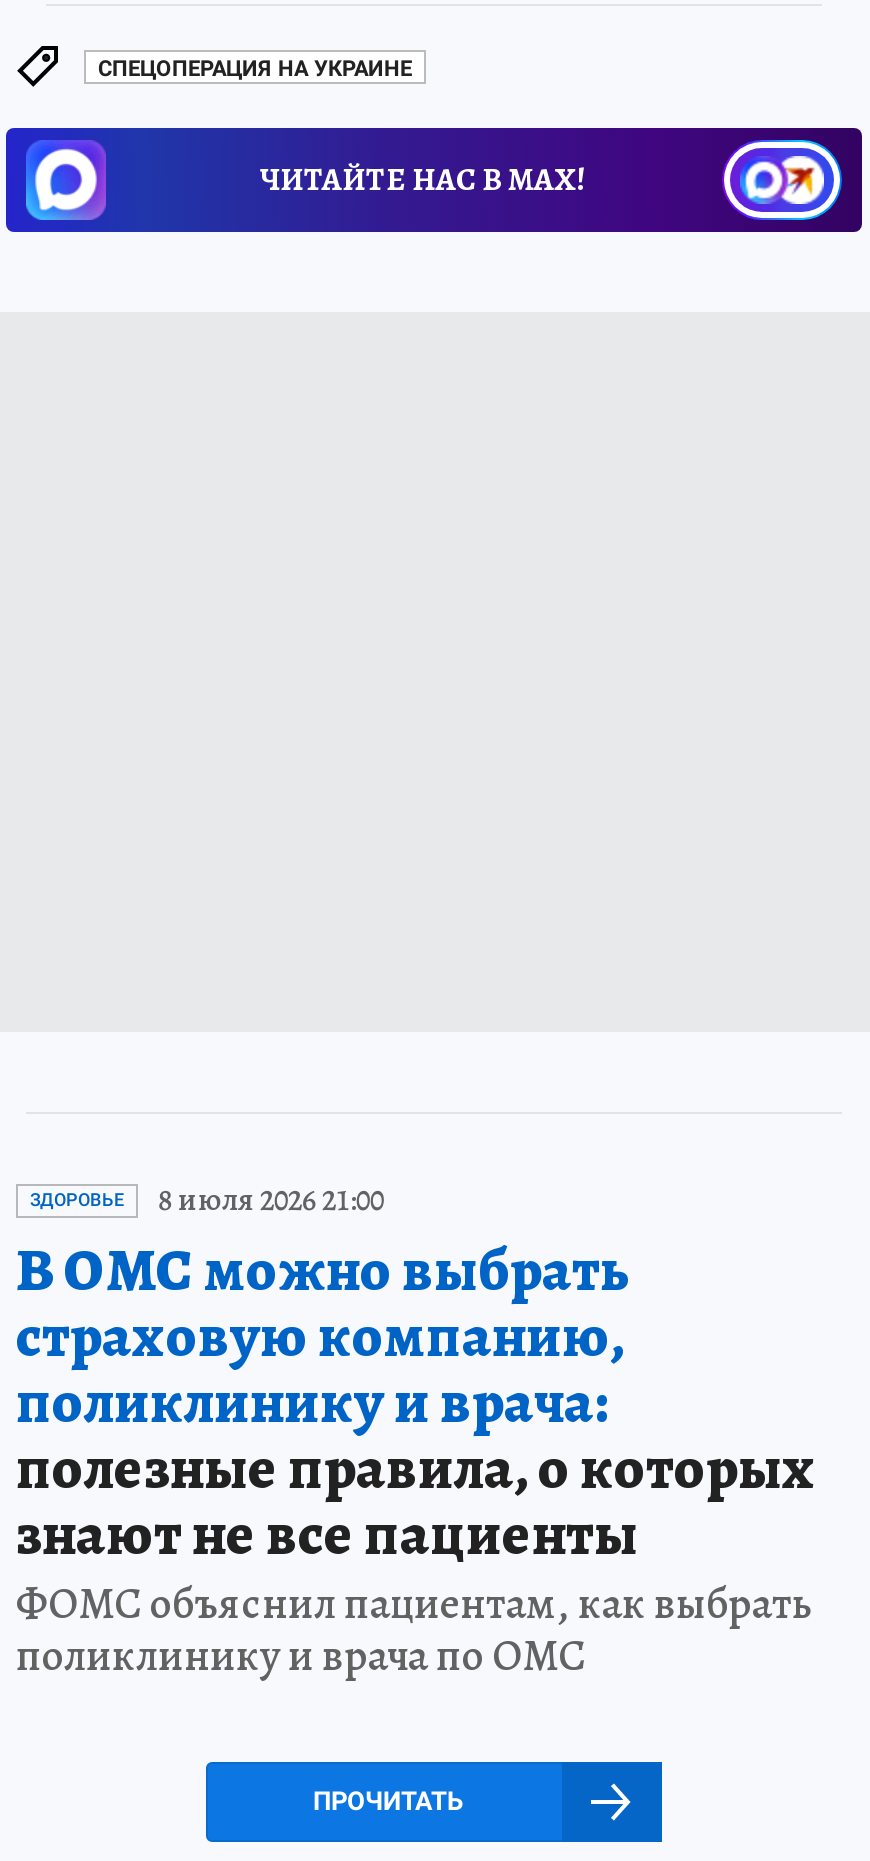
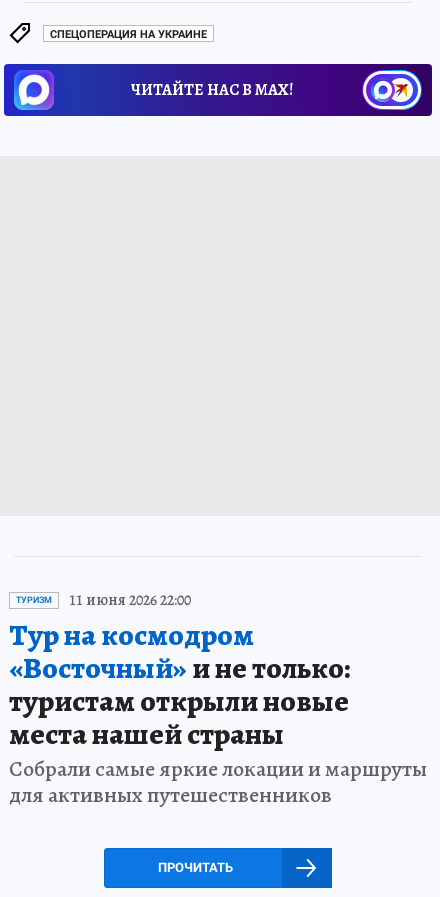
[16,1178,816,1686] ЗДОРОВЬЕ | 8 июля 2026 21:00 | В ОМС можно выбрать | страховую компанию, | поликлинику и врача: | полезные правила, о которых | знают не все пациенты | ФОМС объяснил пациентам, как выбрать | поликлинику и врача по ОМС -> [9,589,427,810] ТУРИЗМ | 11 июня 2026 22:00 | Тур на космодром | «Восточный»и не только: | туристам открыли новые | места нашей страны | Собрали самые яркие локации и маршруты | для активных путешественников

